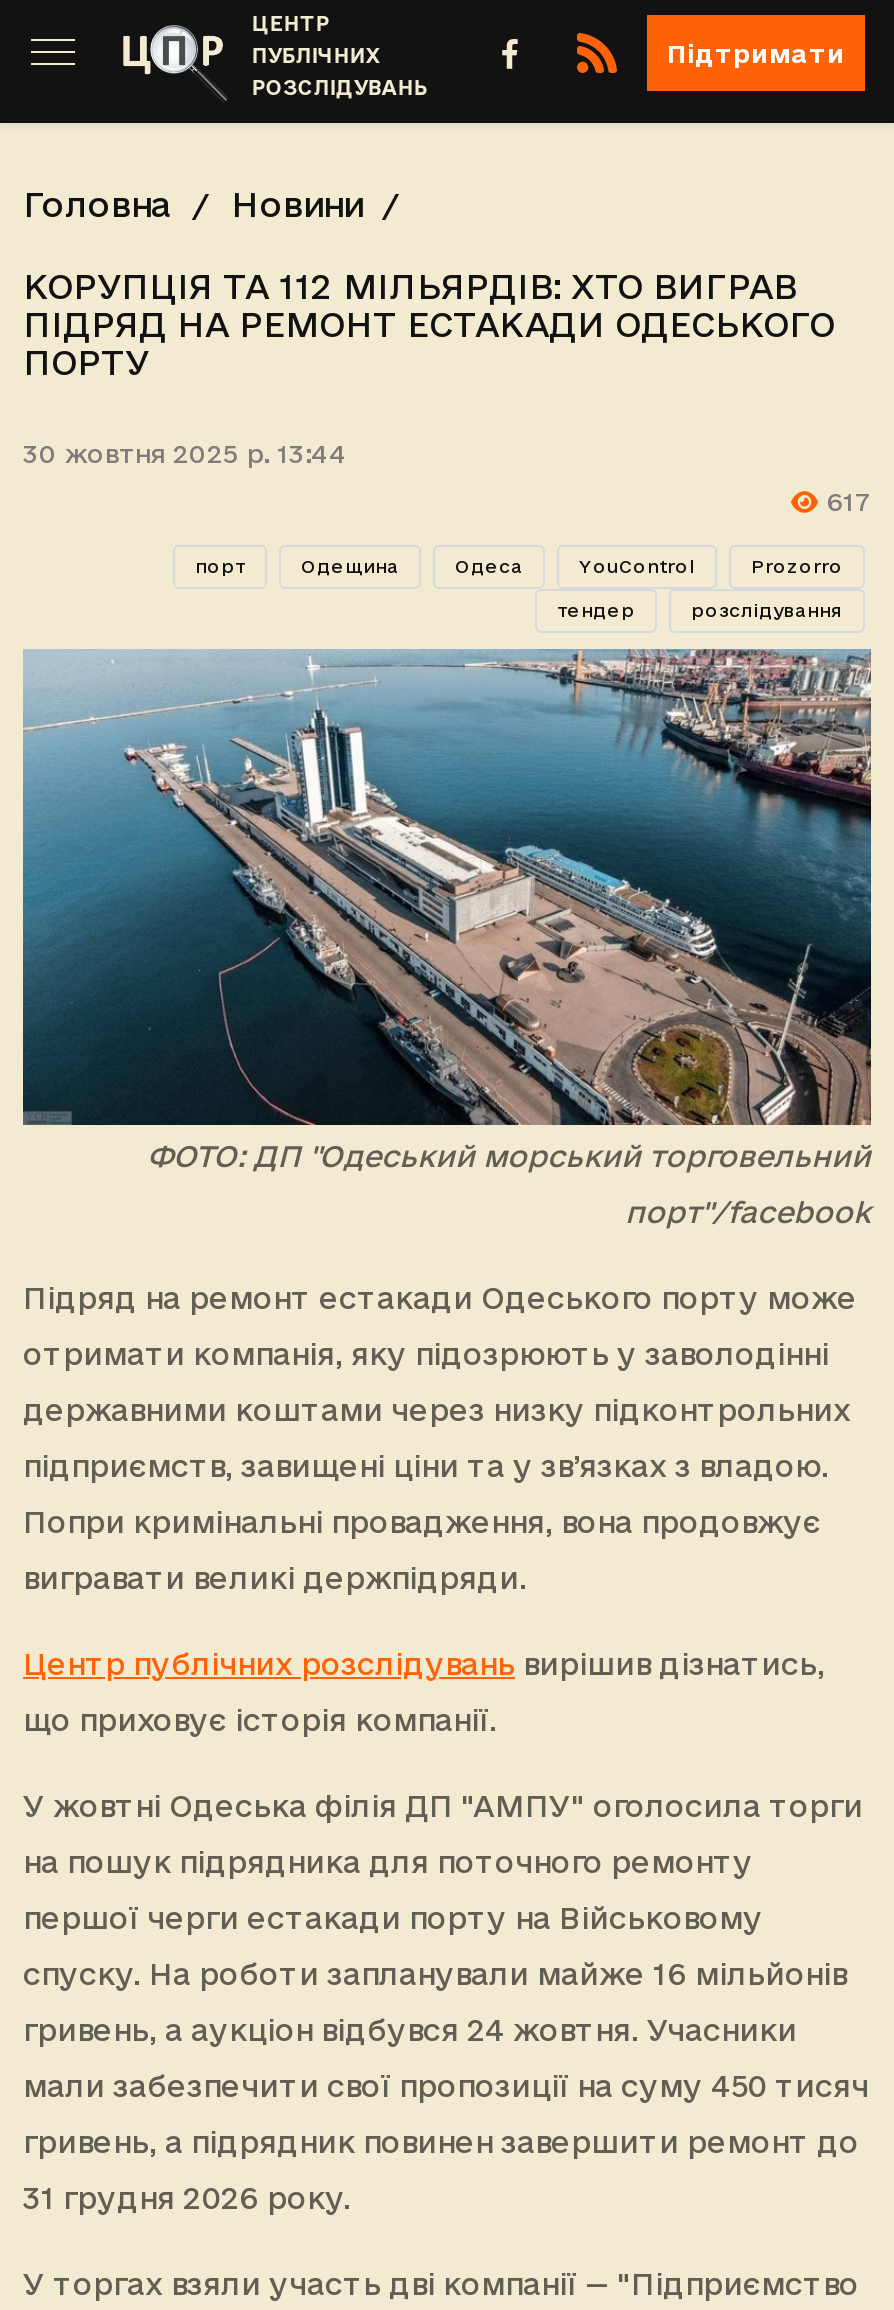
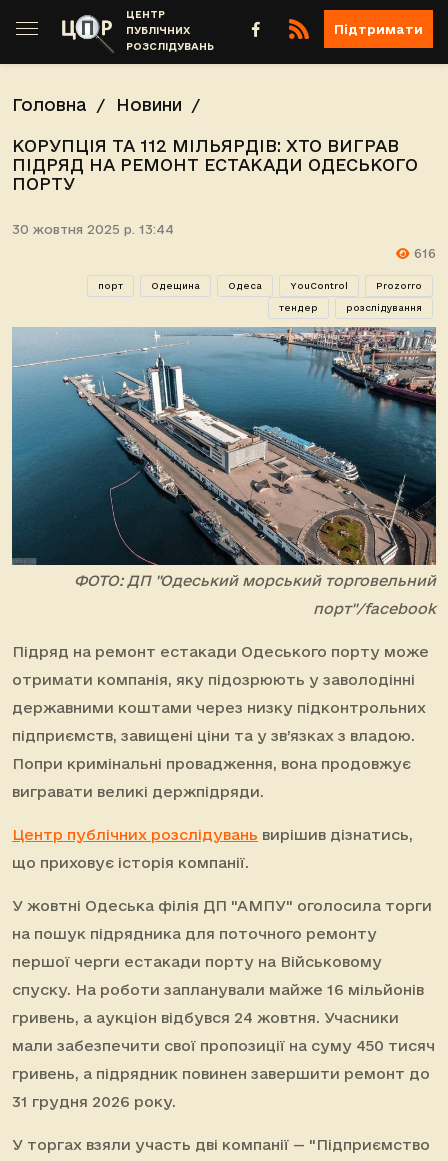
[819,487,871,515] 617 -> [410,246,436,260] 616

